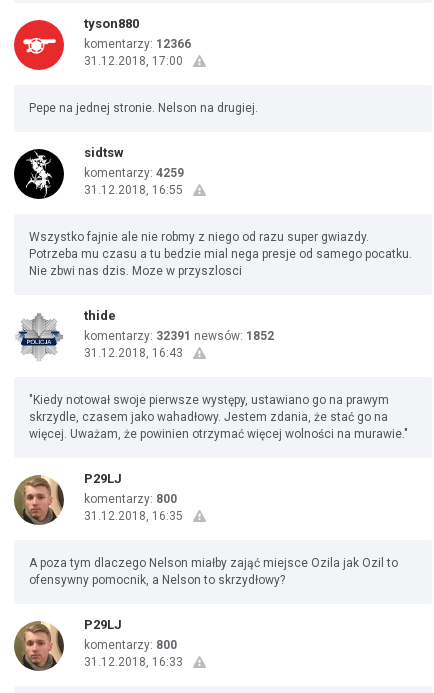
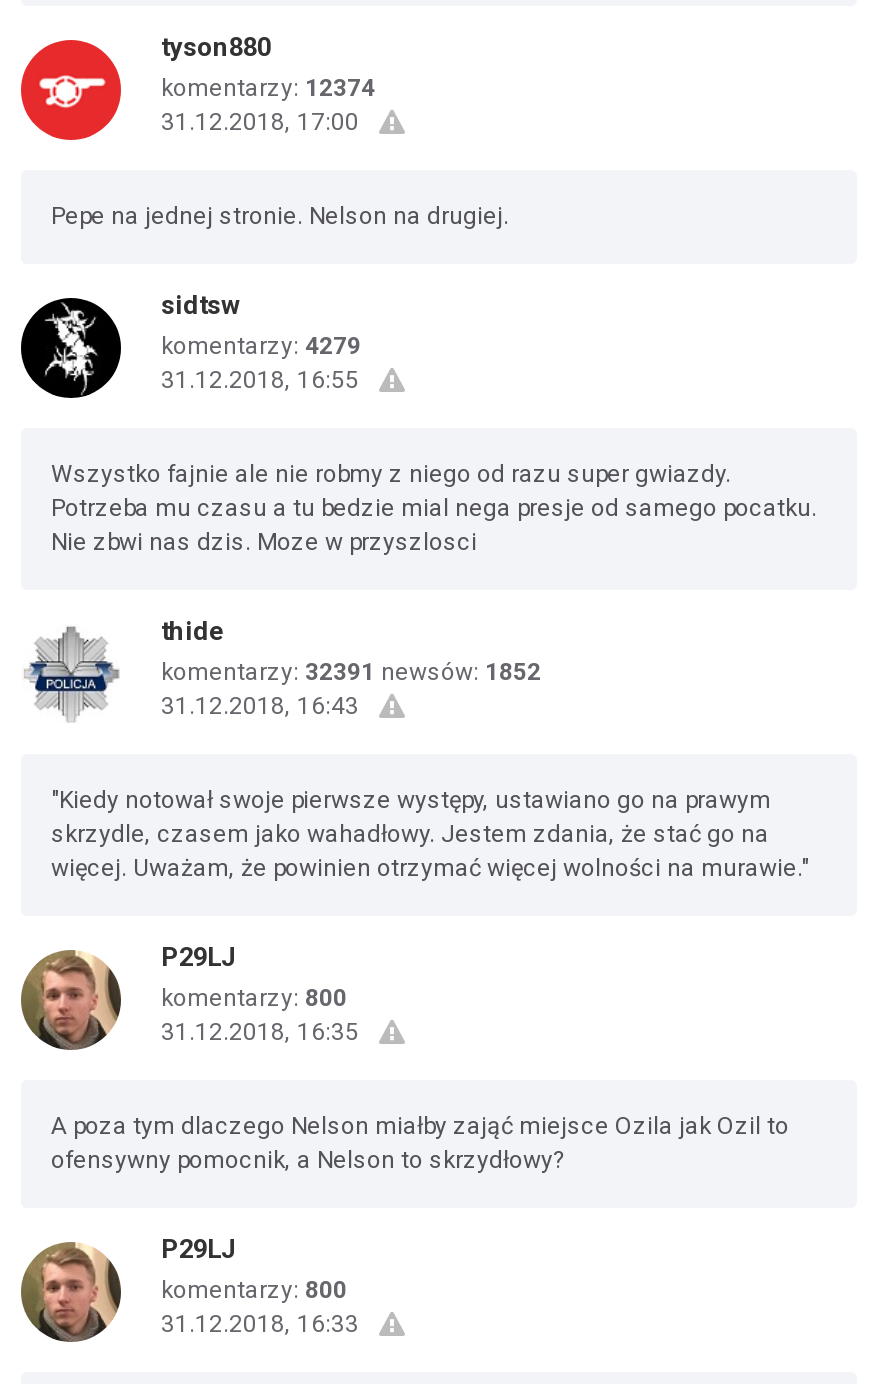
[84,37,191,51] komentarzy: 12366 -> [161,74,375,102] komentarzy: 12374
[84,166,184,180] komentarzy: 4259 -> [161,332,361,360] komentarzy: 4279

